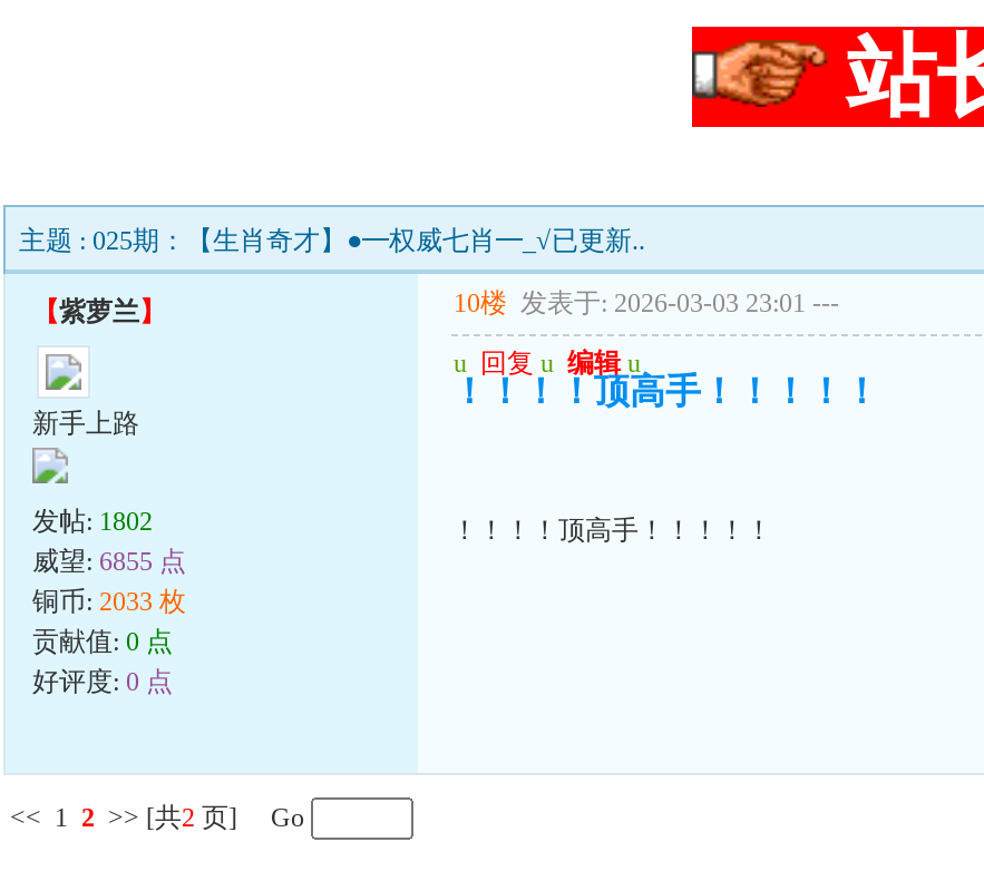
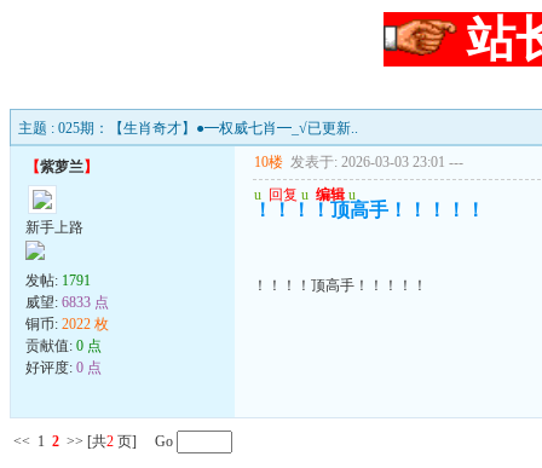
[32,505,153,536] 发帖: 1802 -> [25,272,91,289] 发帖: 1791
[32,545,186,576] 威望: 6855 点 -> [25,294,109,311] 威望: 6833 点
[32,585,186,617] 铜币: 2033 枚 -> [25,315,109,332] 铜币: 2022 枚

